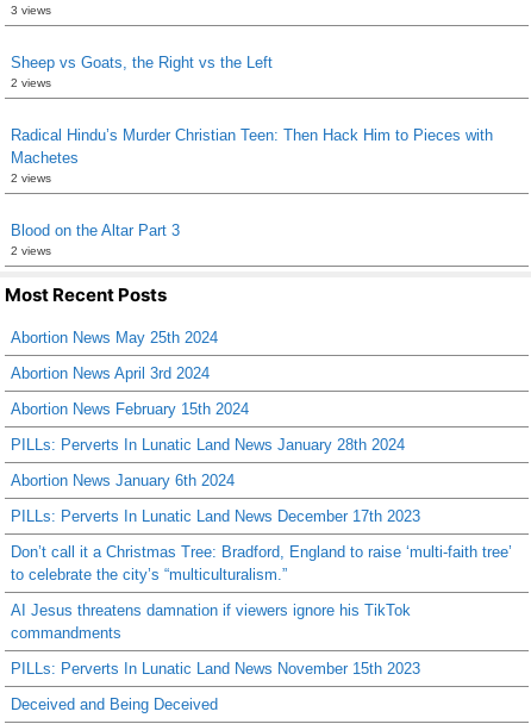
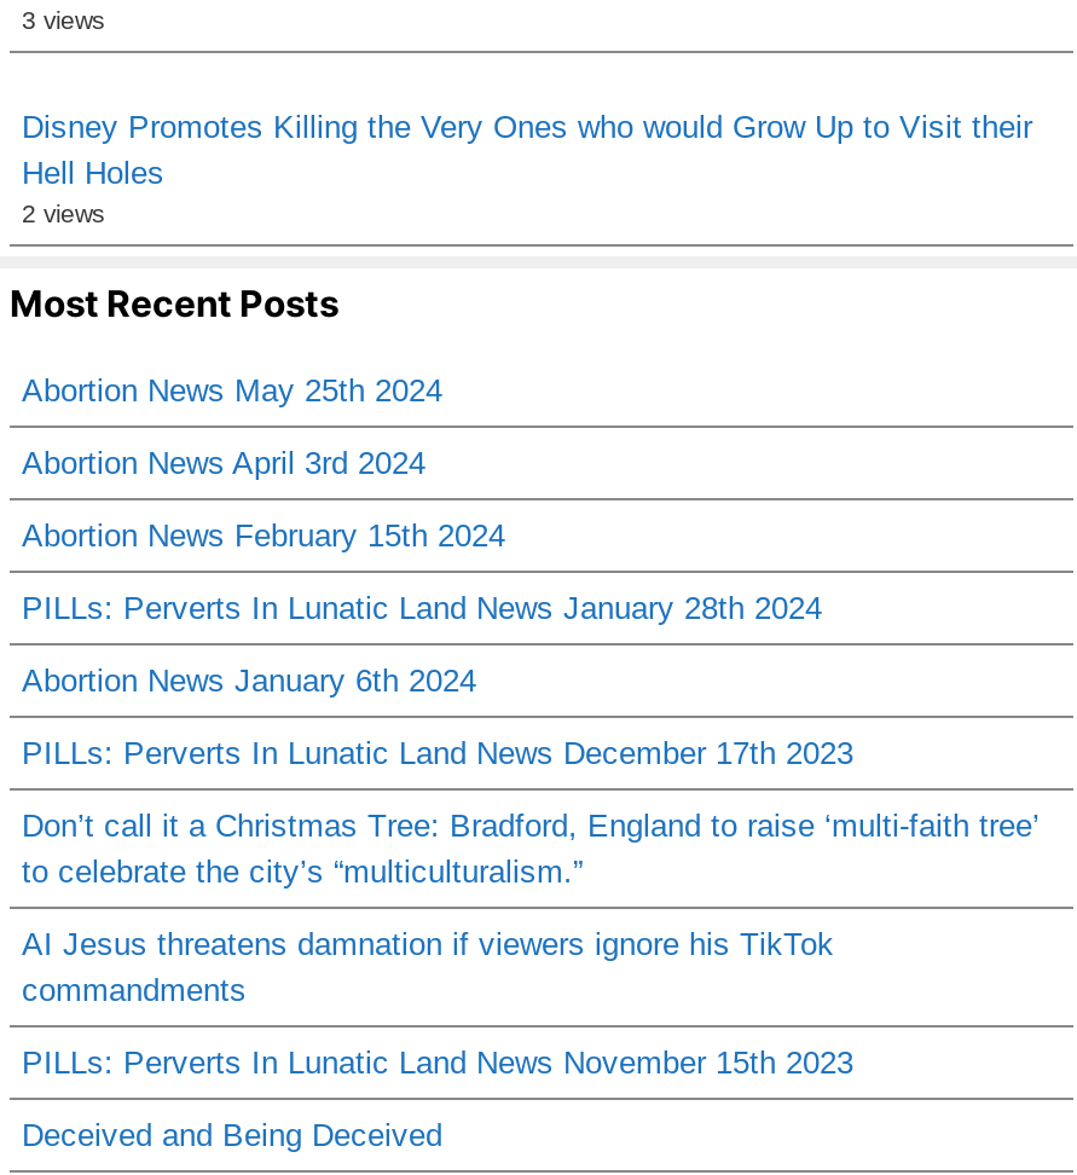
[11,53,493,239] Sheep vs Goats, the Right vs the Left | 2 views | Radical Hindu’s Murder Christian Teen: Then Hack Him to Pieces with | Machetes | 2 views | Blood on the Altar Part 3 -> [22,108,1032,190] Disney Promotes Killing the Very Ones who would Grow Up to Visit their | Hell Holes

